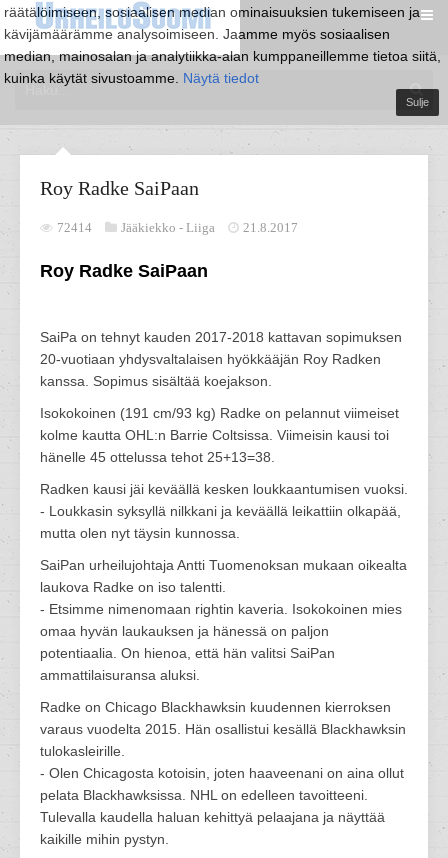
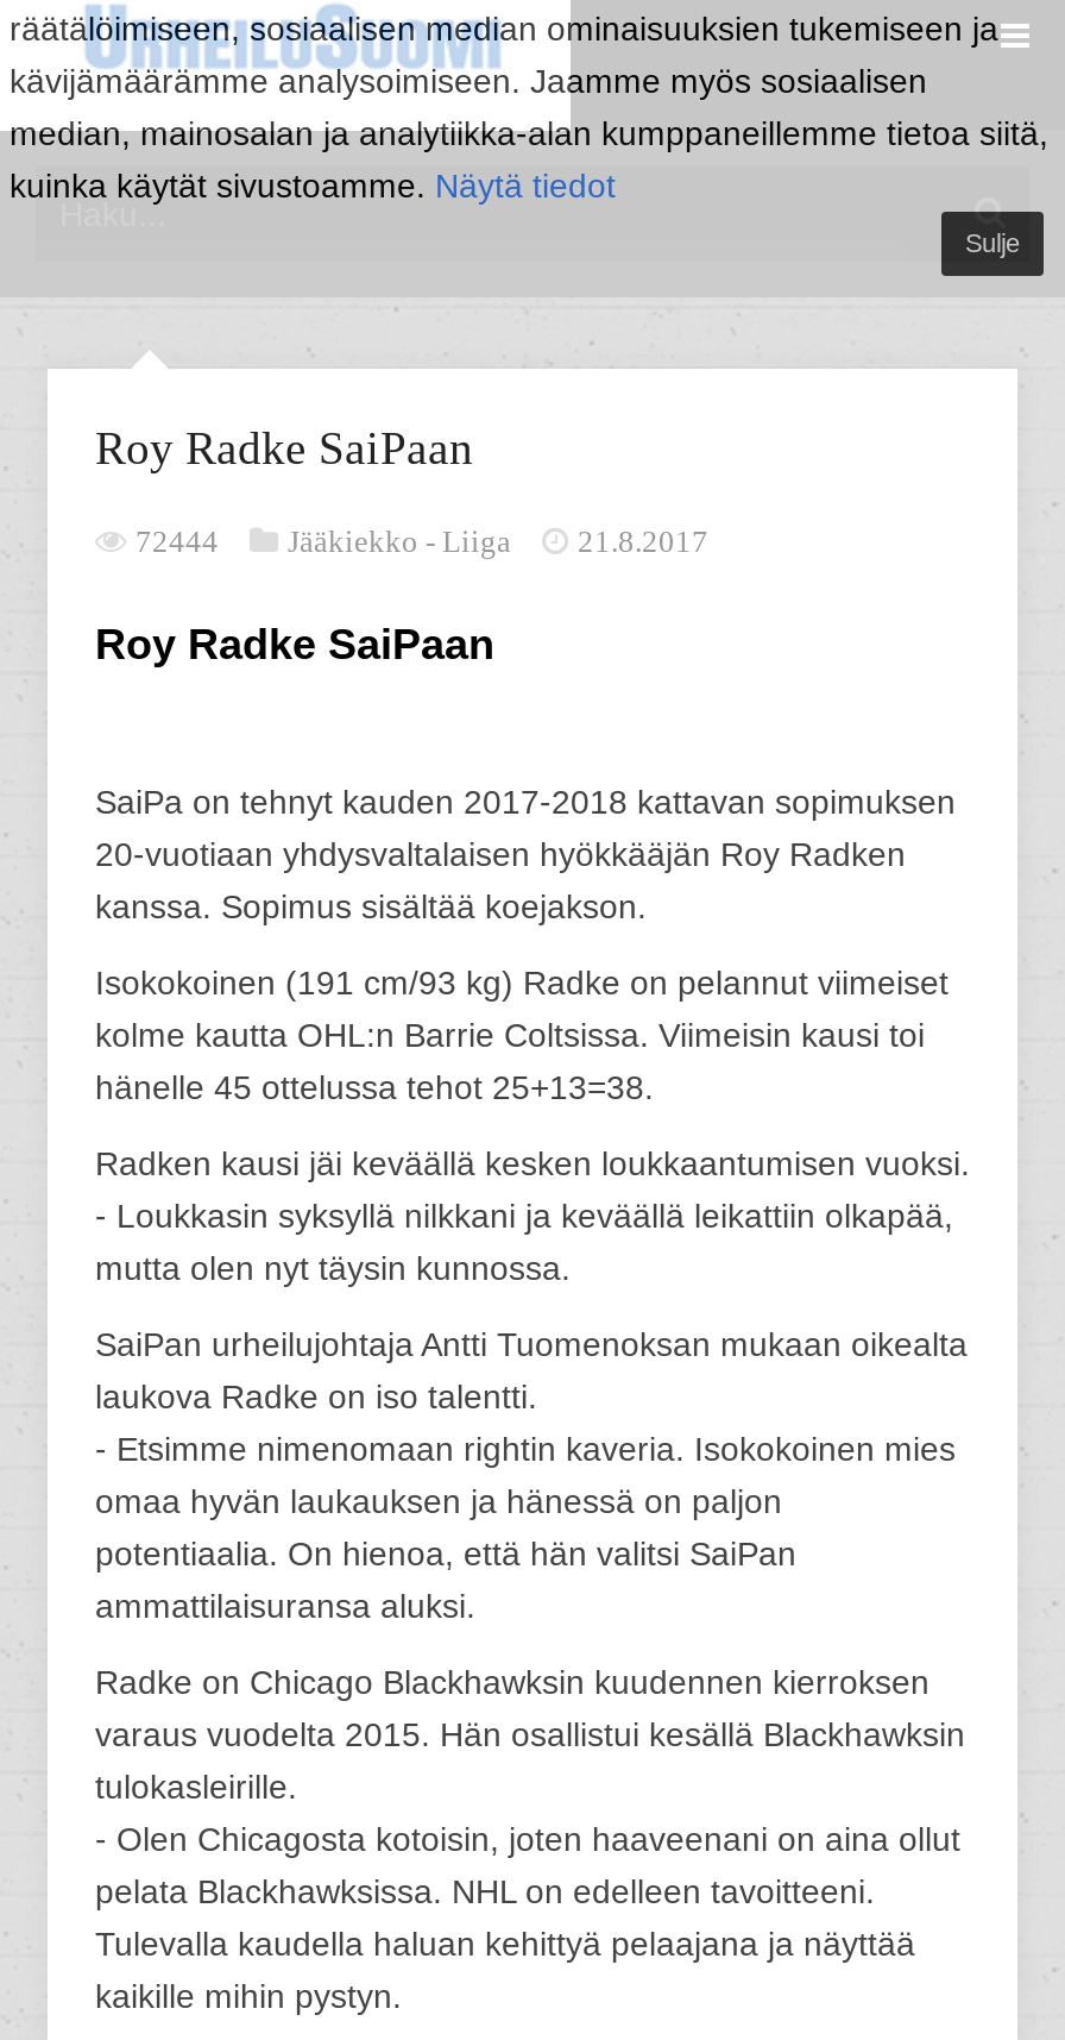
[57,220,298,235] 72414 Jääkiekko - Liiga 21.8.2017 -> [136,523,708,559] 72444 Jääkiekko - Liiga 21.8.2017

